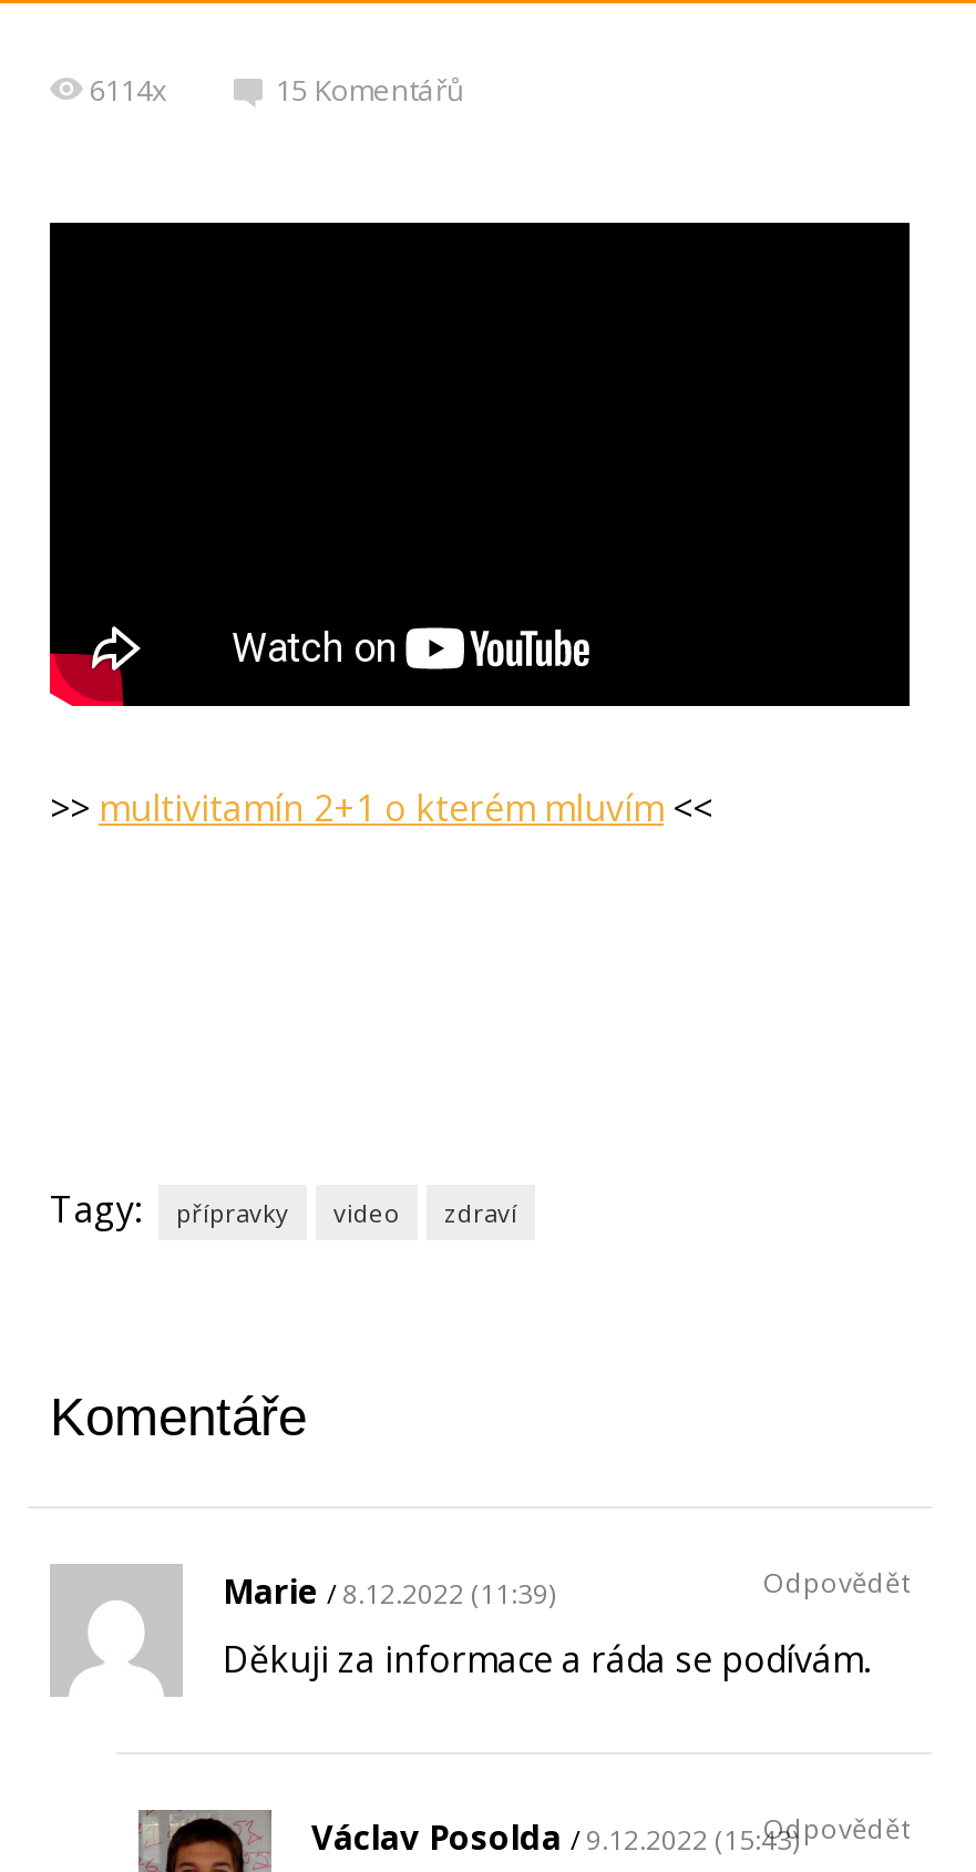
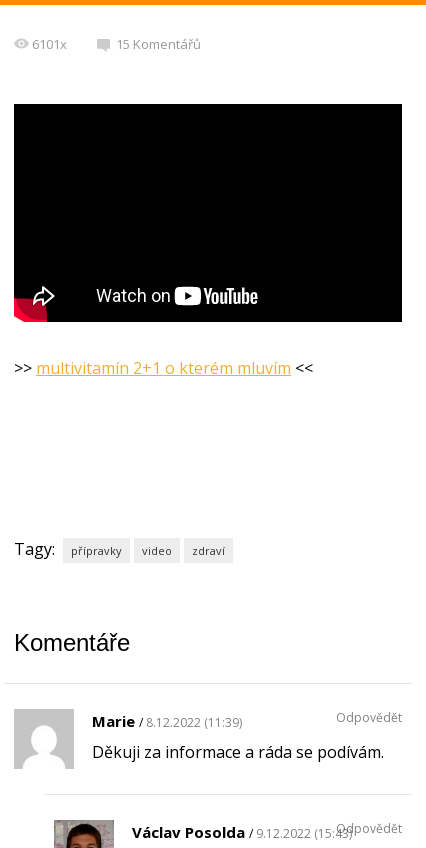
[90,70,167,110] 6114x -> [32,35,67,53] 6101x

